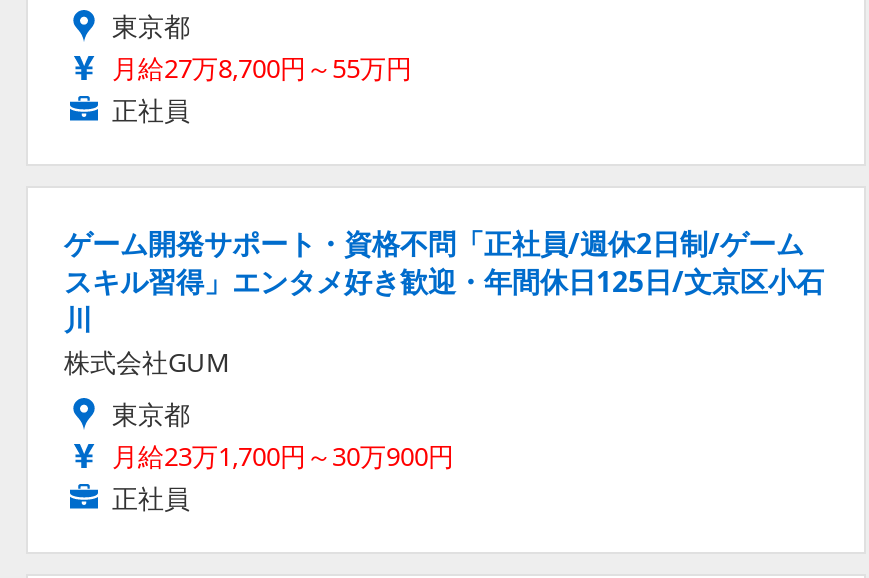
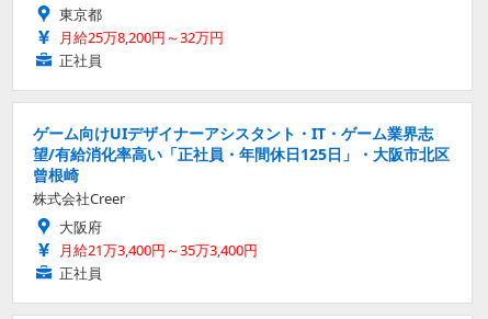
[112,50,412,86] 月給27万8,700円～55万円 -> [59,28,224,47] 月給25万8,200円～32万円
[64,224,824,474] ゲーム開発サポート・資格不問「正社員/週休2日制/ゲーム | スキル習得」エンタメ好き歓迎・年間休日125日/文京区小石 | 川 | 株式会社GUM | 東京都 | 月給23万1,700円～30万900円 -> [33,123,450,260] ゲーム向けUIデザイナーアシスタント・IT・ゲーム業界志 | 望/有給消化率高い「正社員・年間休日125日」・大阪市北区 | 曾根崎 | 株式会社Creer | 大阪府 | 月給21万3,400円～35万3,400円

